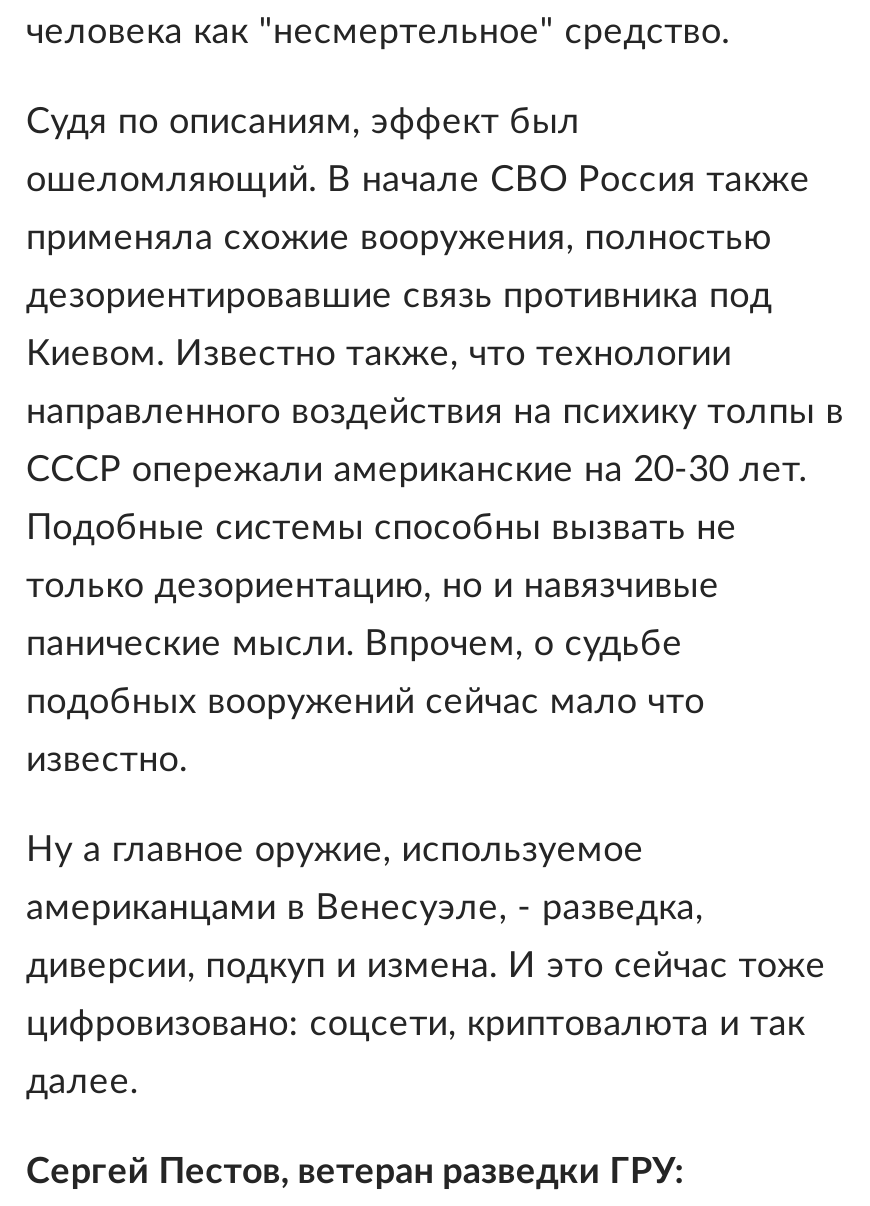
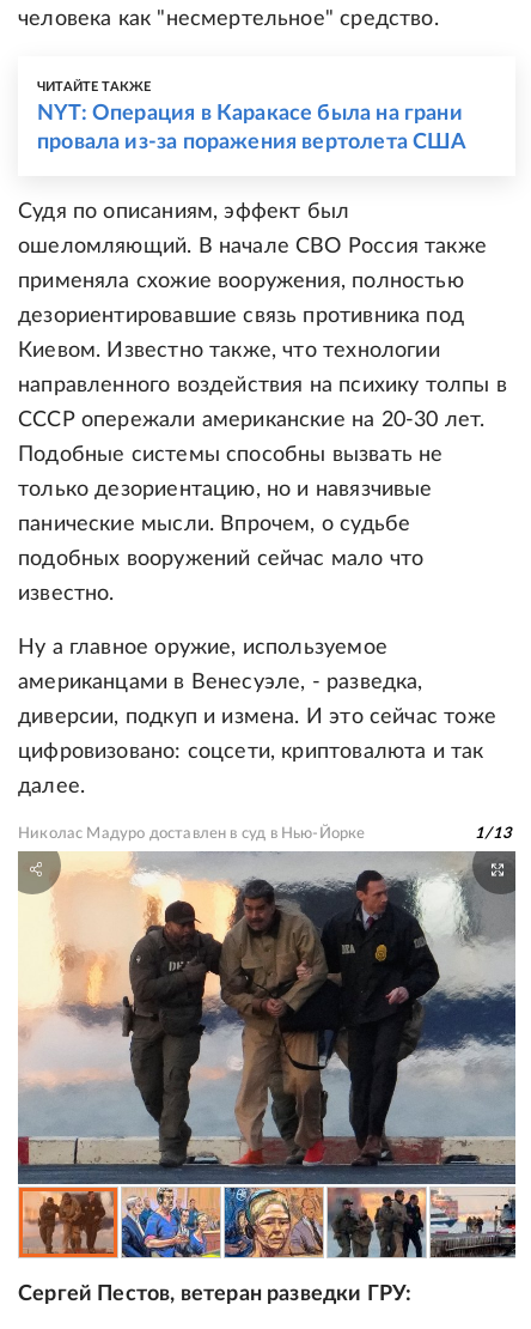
none -> [37,81,466,154] ЧИТАЙТЕ ТАКЖЕ | NYT: Операция в Каракасе была на грани | провала из-за поражения вертолета США
none -> [17,851,517,1258] [image]
none -> [18,826,512,842] Николас Мадуро доставлен в суд в Нью-Йорке | 1/13

